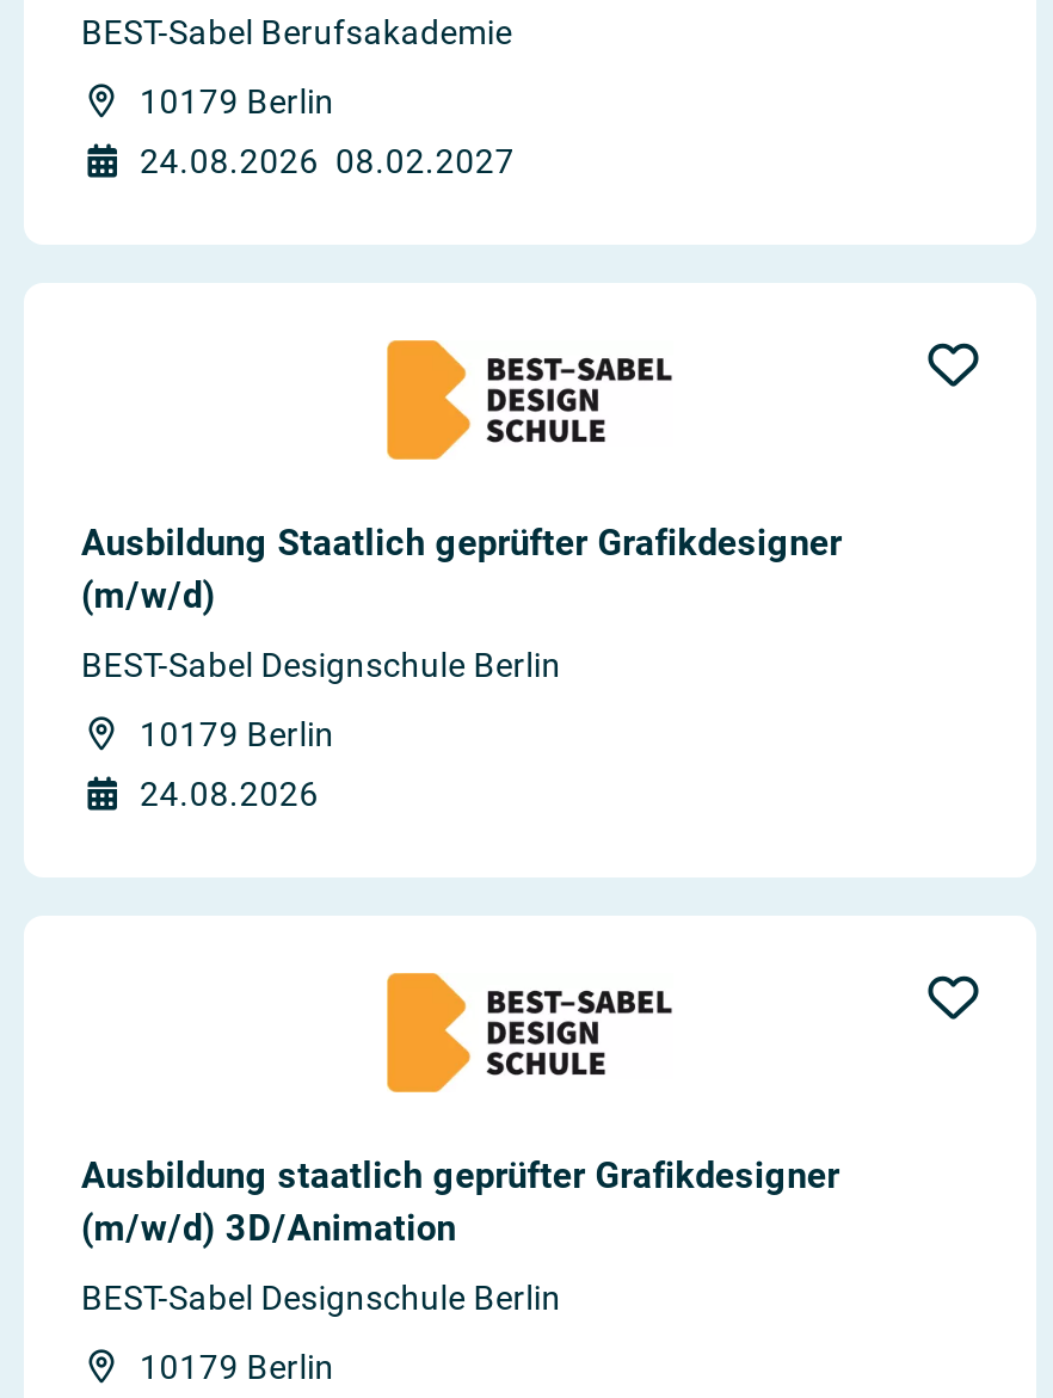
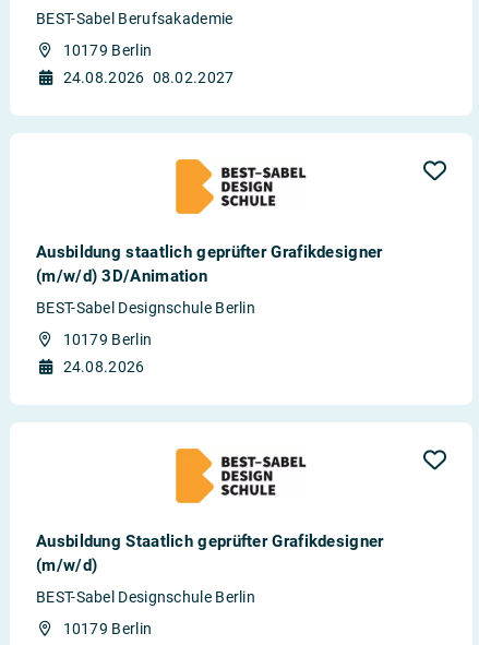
moved [81,522,842,617] -> [36,531,384,575]: Ausbildung Staatlich geprüfter Grafikdesigner | (m/w/d)
moved [81,1154,839,1250] -> [36,242,382,286]: Ausbildung staatlich geprüfter Grafikdesigner | (m/w/d) 3D/Animation

